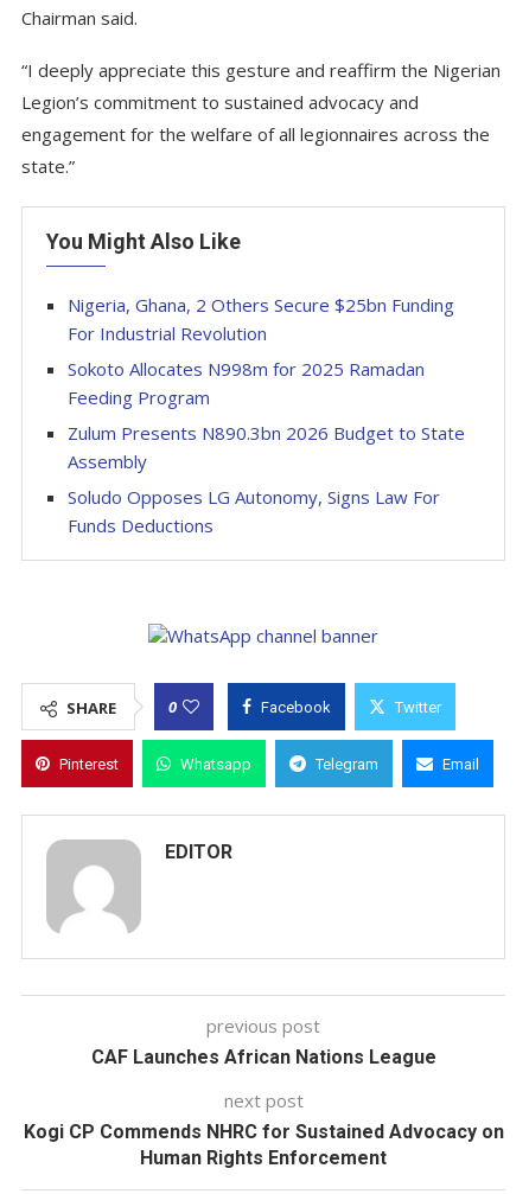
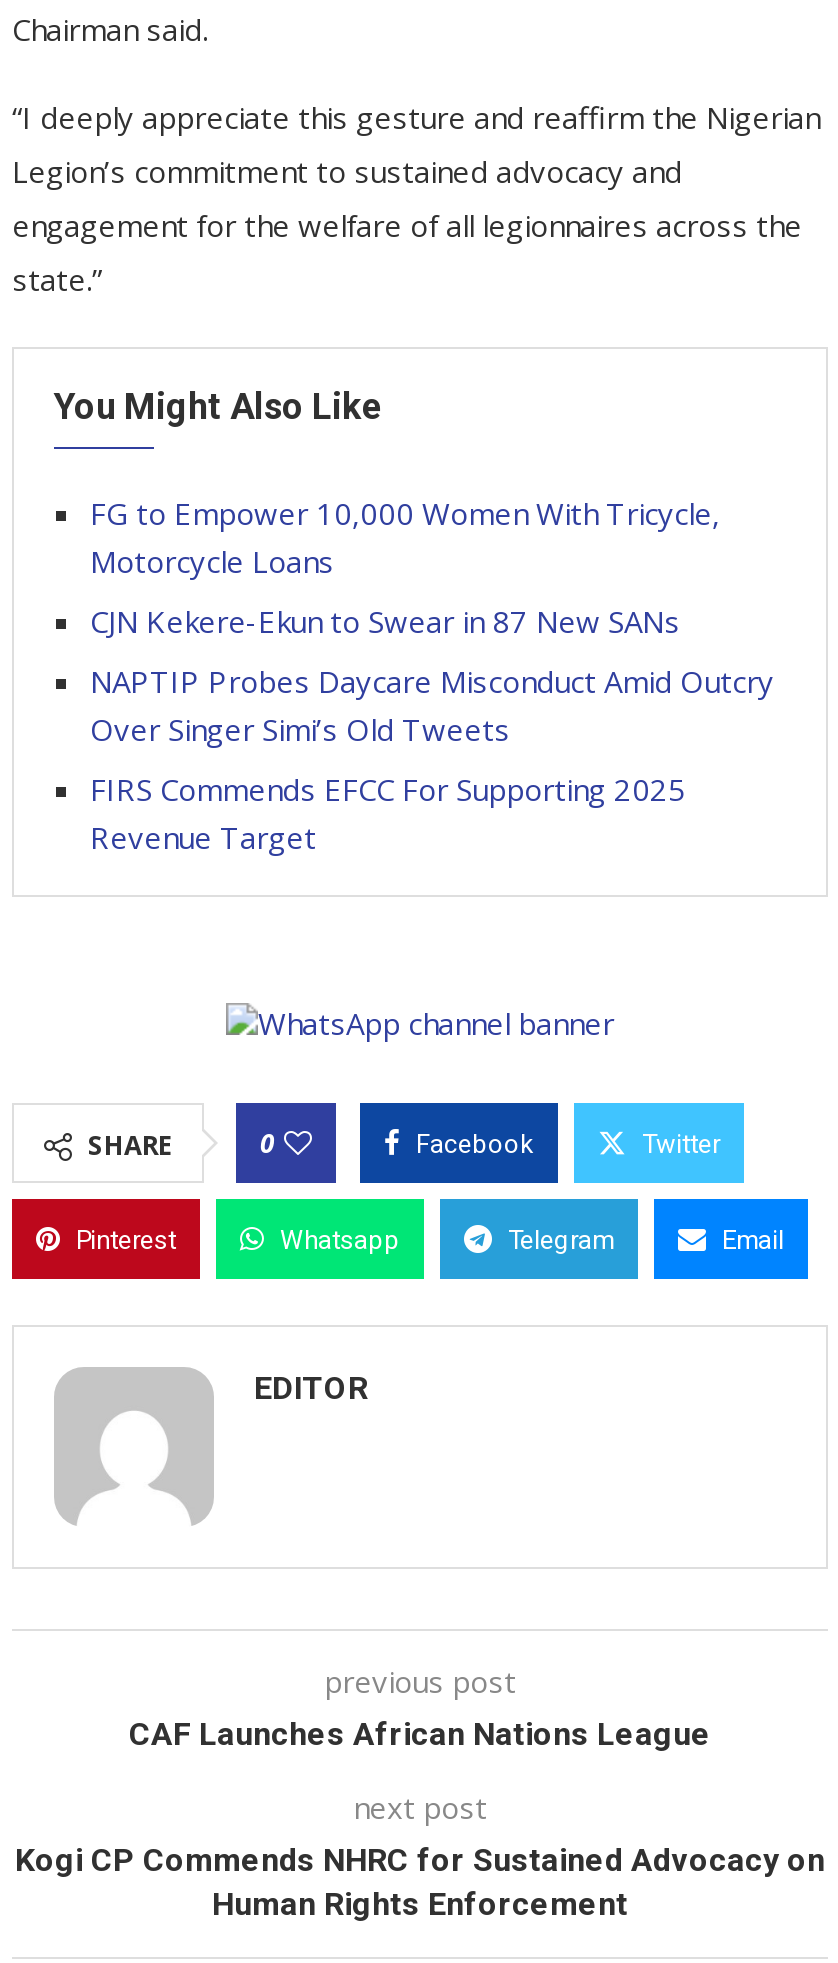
[68,293,454,345] Nigeria, Ghana, 2 Others Secure $25bn Funding | For Industrial Revolution -> [90,493,720,581] FG to Empower 10,000 Women With Tricycle, | Motorcycle Loans
[68,357,425,409] Sokoto Allocates N998m for 2025 Ramadan | Feeding Program -> [90,601,680,641] CJN Kekere-Ekun to Swear in 87 New SANs
[68,421,465,473] Zulum Presents N890.3bn 2026 Budget to State | Assembly -> [90,661,774,749] NAPTIP Probes Daycare Misconduct Amid Outcry | Over Singer Simi’s Old Tweets
[68,485,440,537] Soludo Opposes LG Autonomy, Signs Law For | Funds Deductions -> [90,769,686,857] FIRS Commends EFCC For Supporting 2025 | Revenue Target

